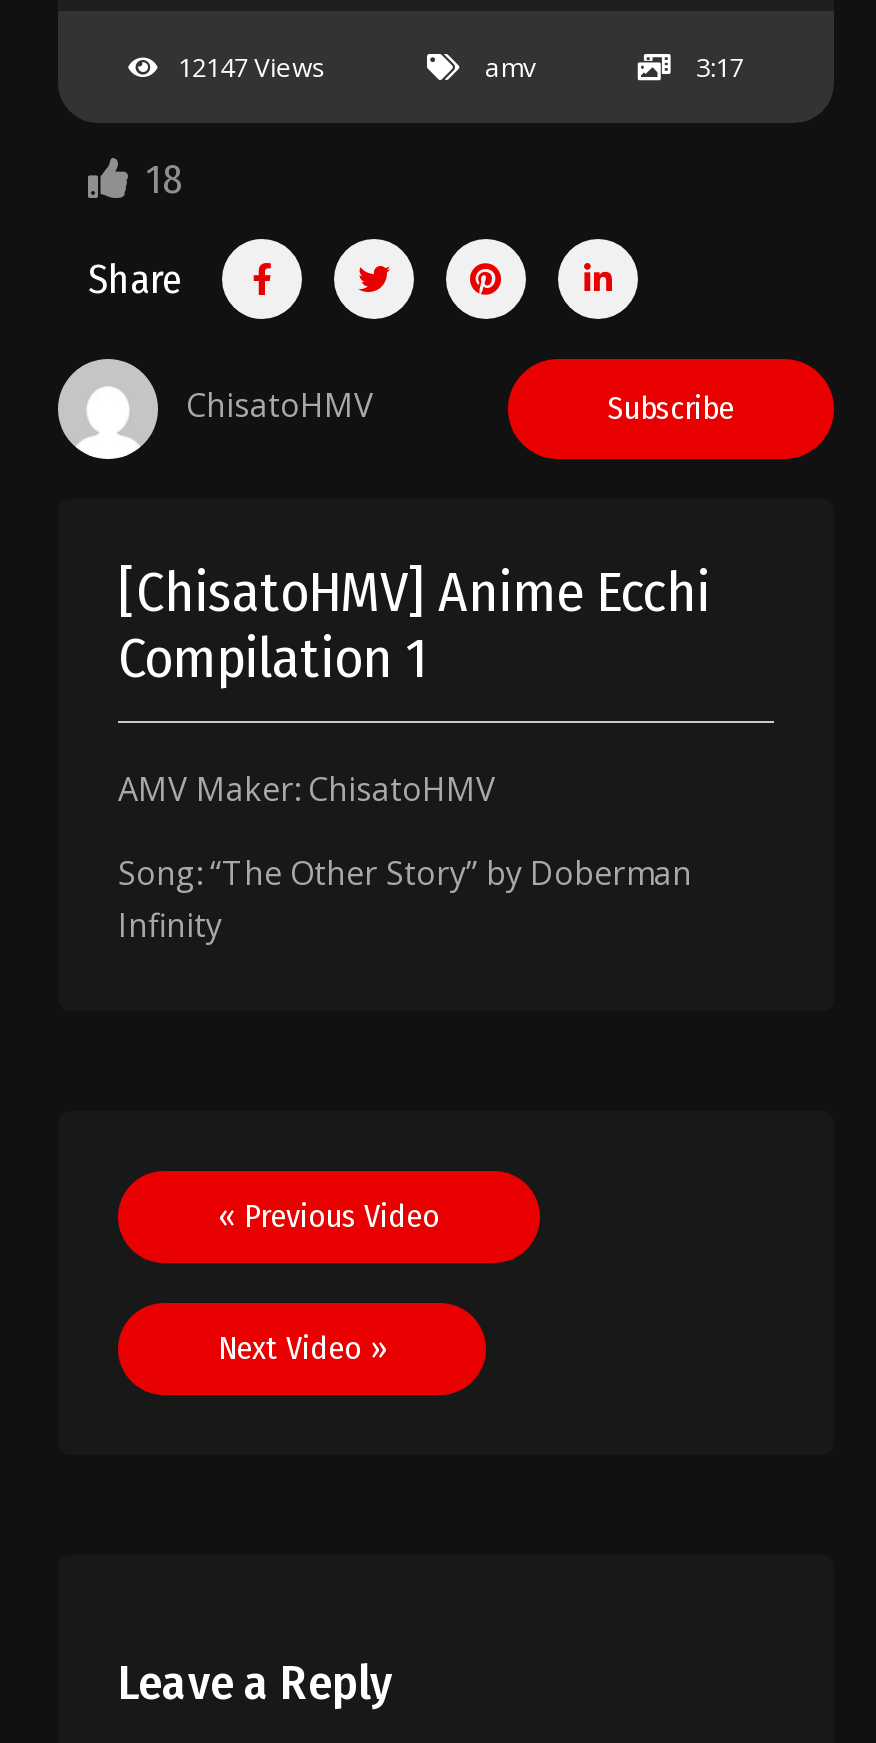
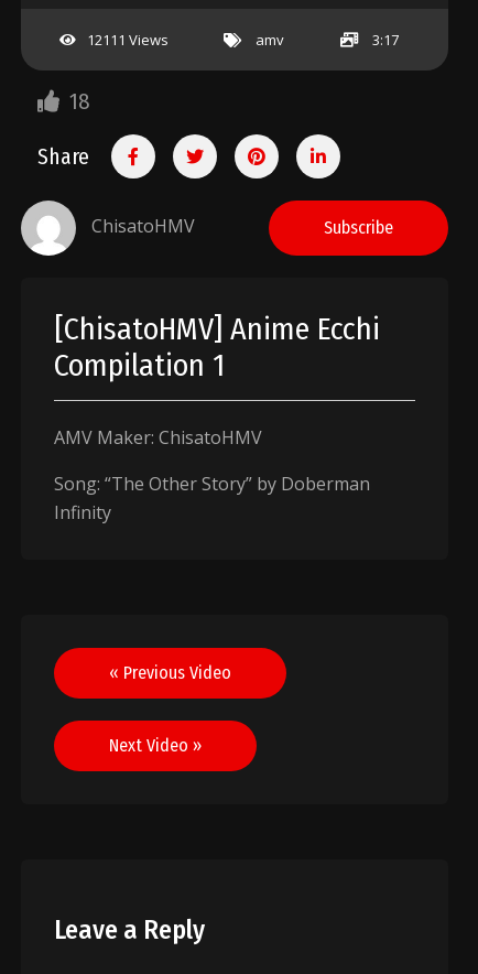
[178,49,326,85] 12147 Views -> [87,30,169,50] 12111 Views

